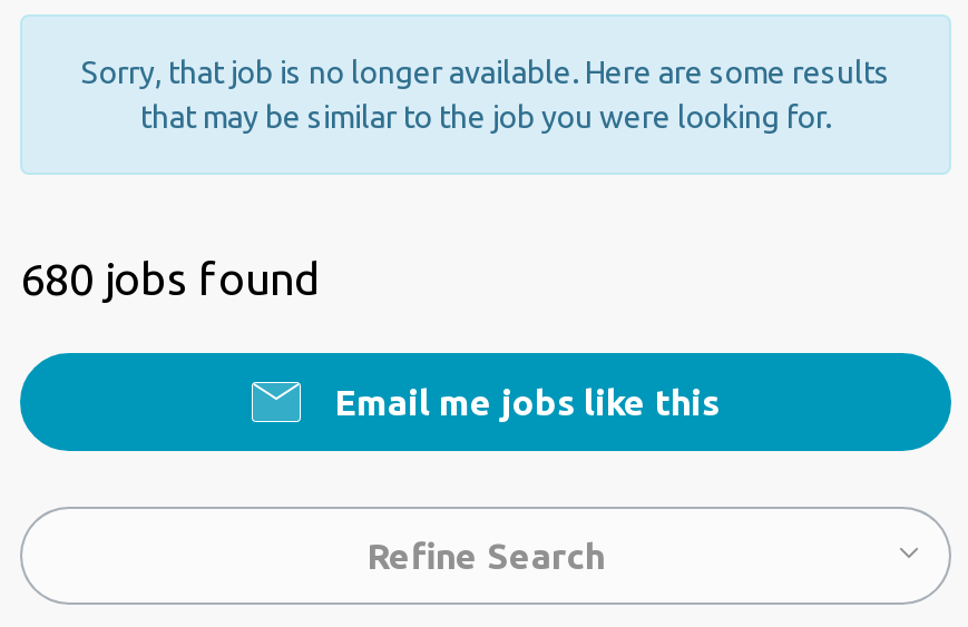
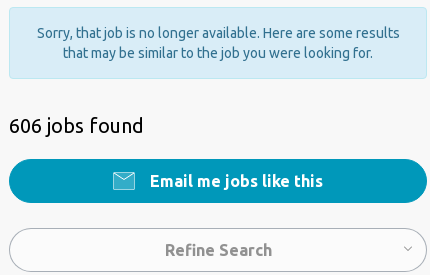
[20,253,321,304] 680 jobs found -> [9,114,144,137] 606 jobs found

